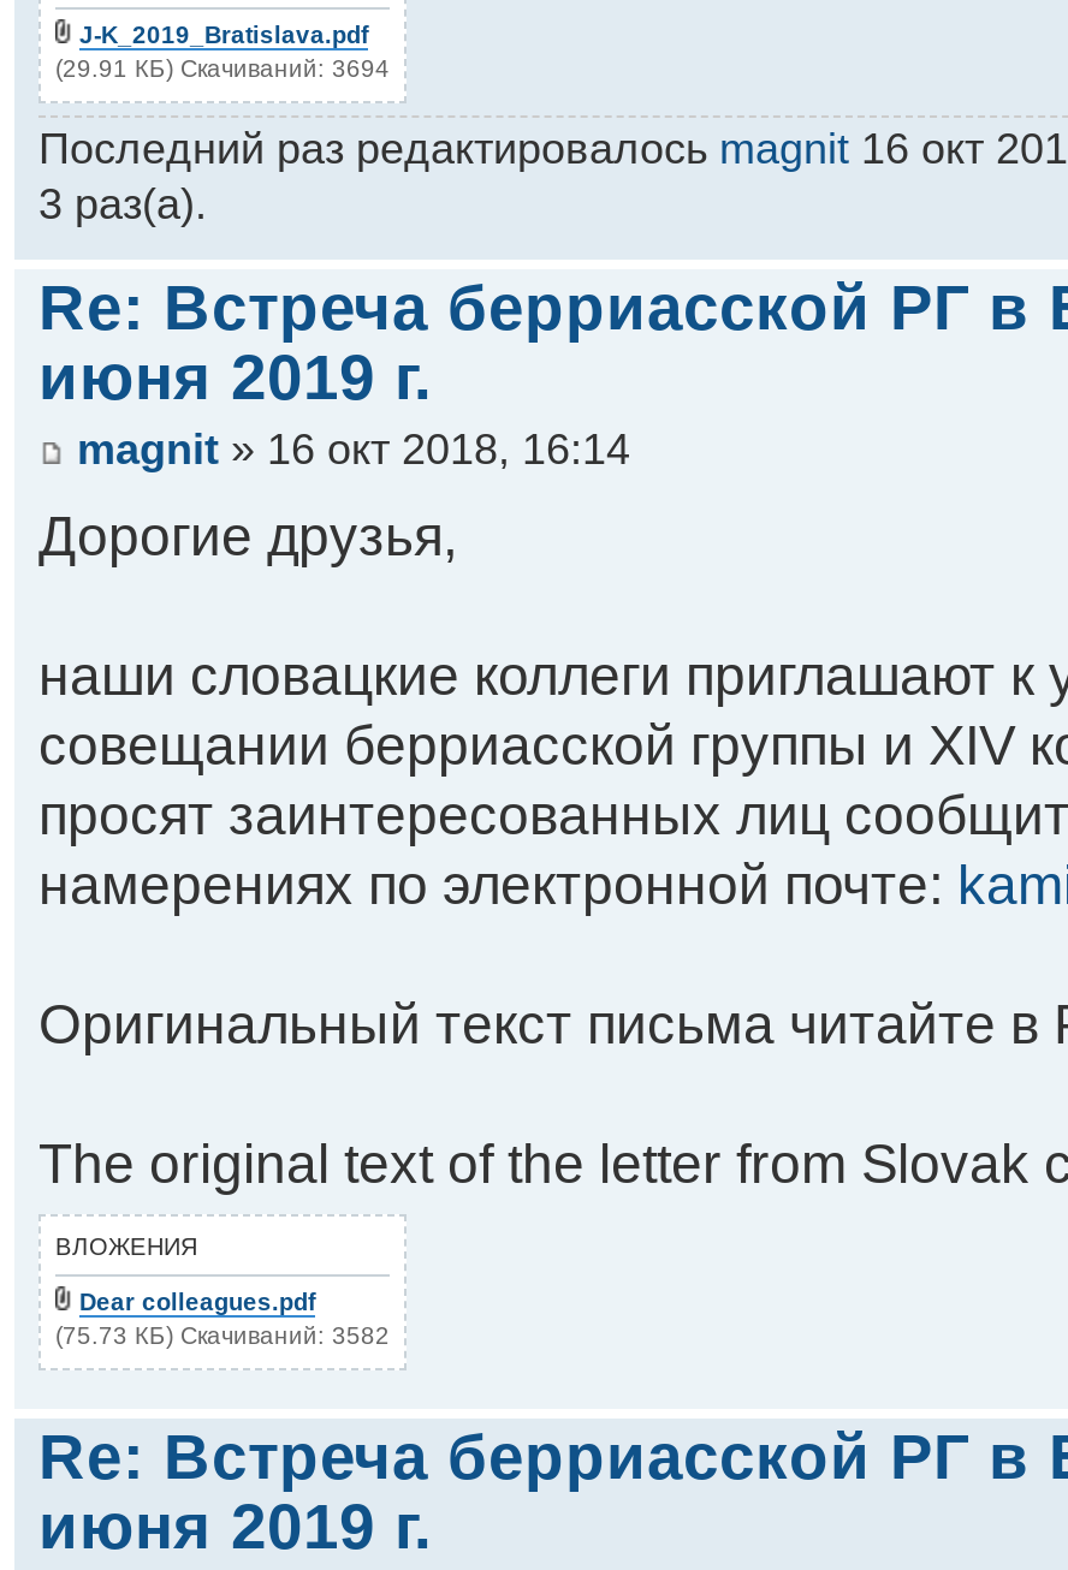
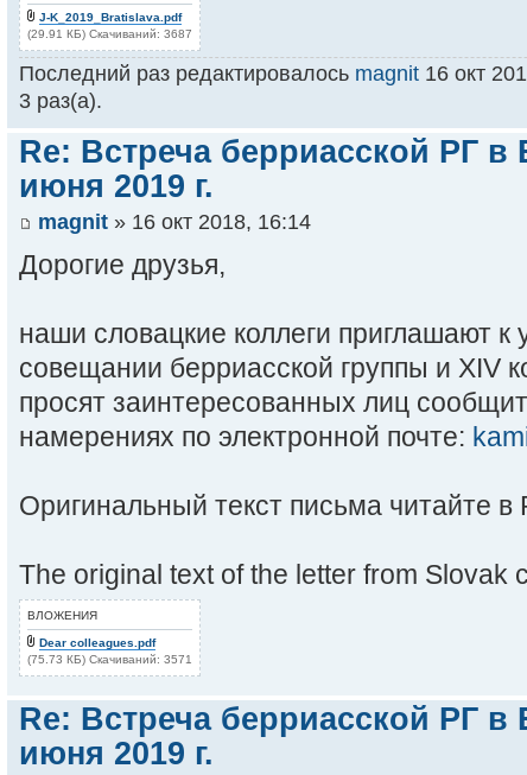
[55,56,390,82] (29.91 КБ) Скачиваний: 3694 -> [27,27,192,40] (29.91 КБ) Скачиваний: 3687
[55,1321,390,1348] (75.73 КБ) Скачиваний: 3582 -> [27,652,192,665] (75.73 КБ) Скачиваний: 3571

